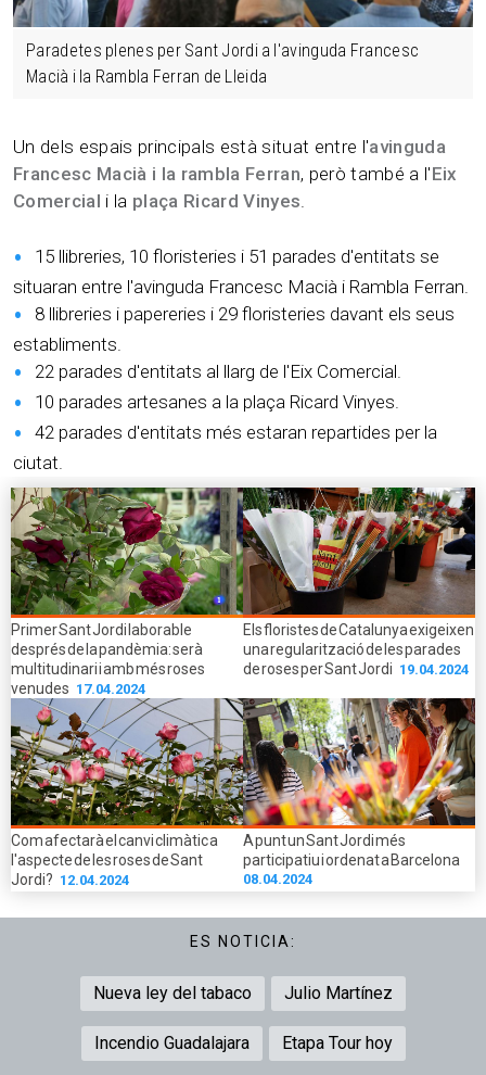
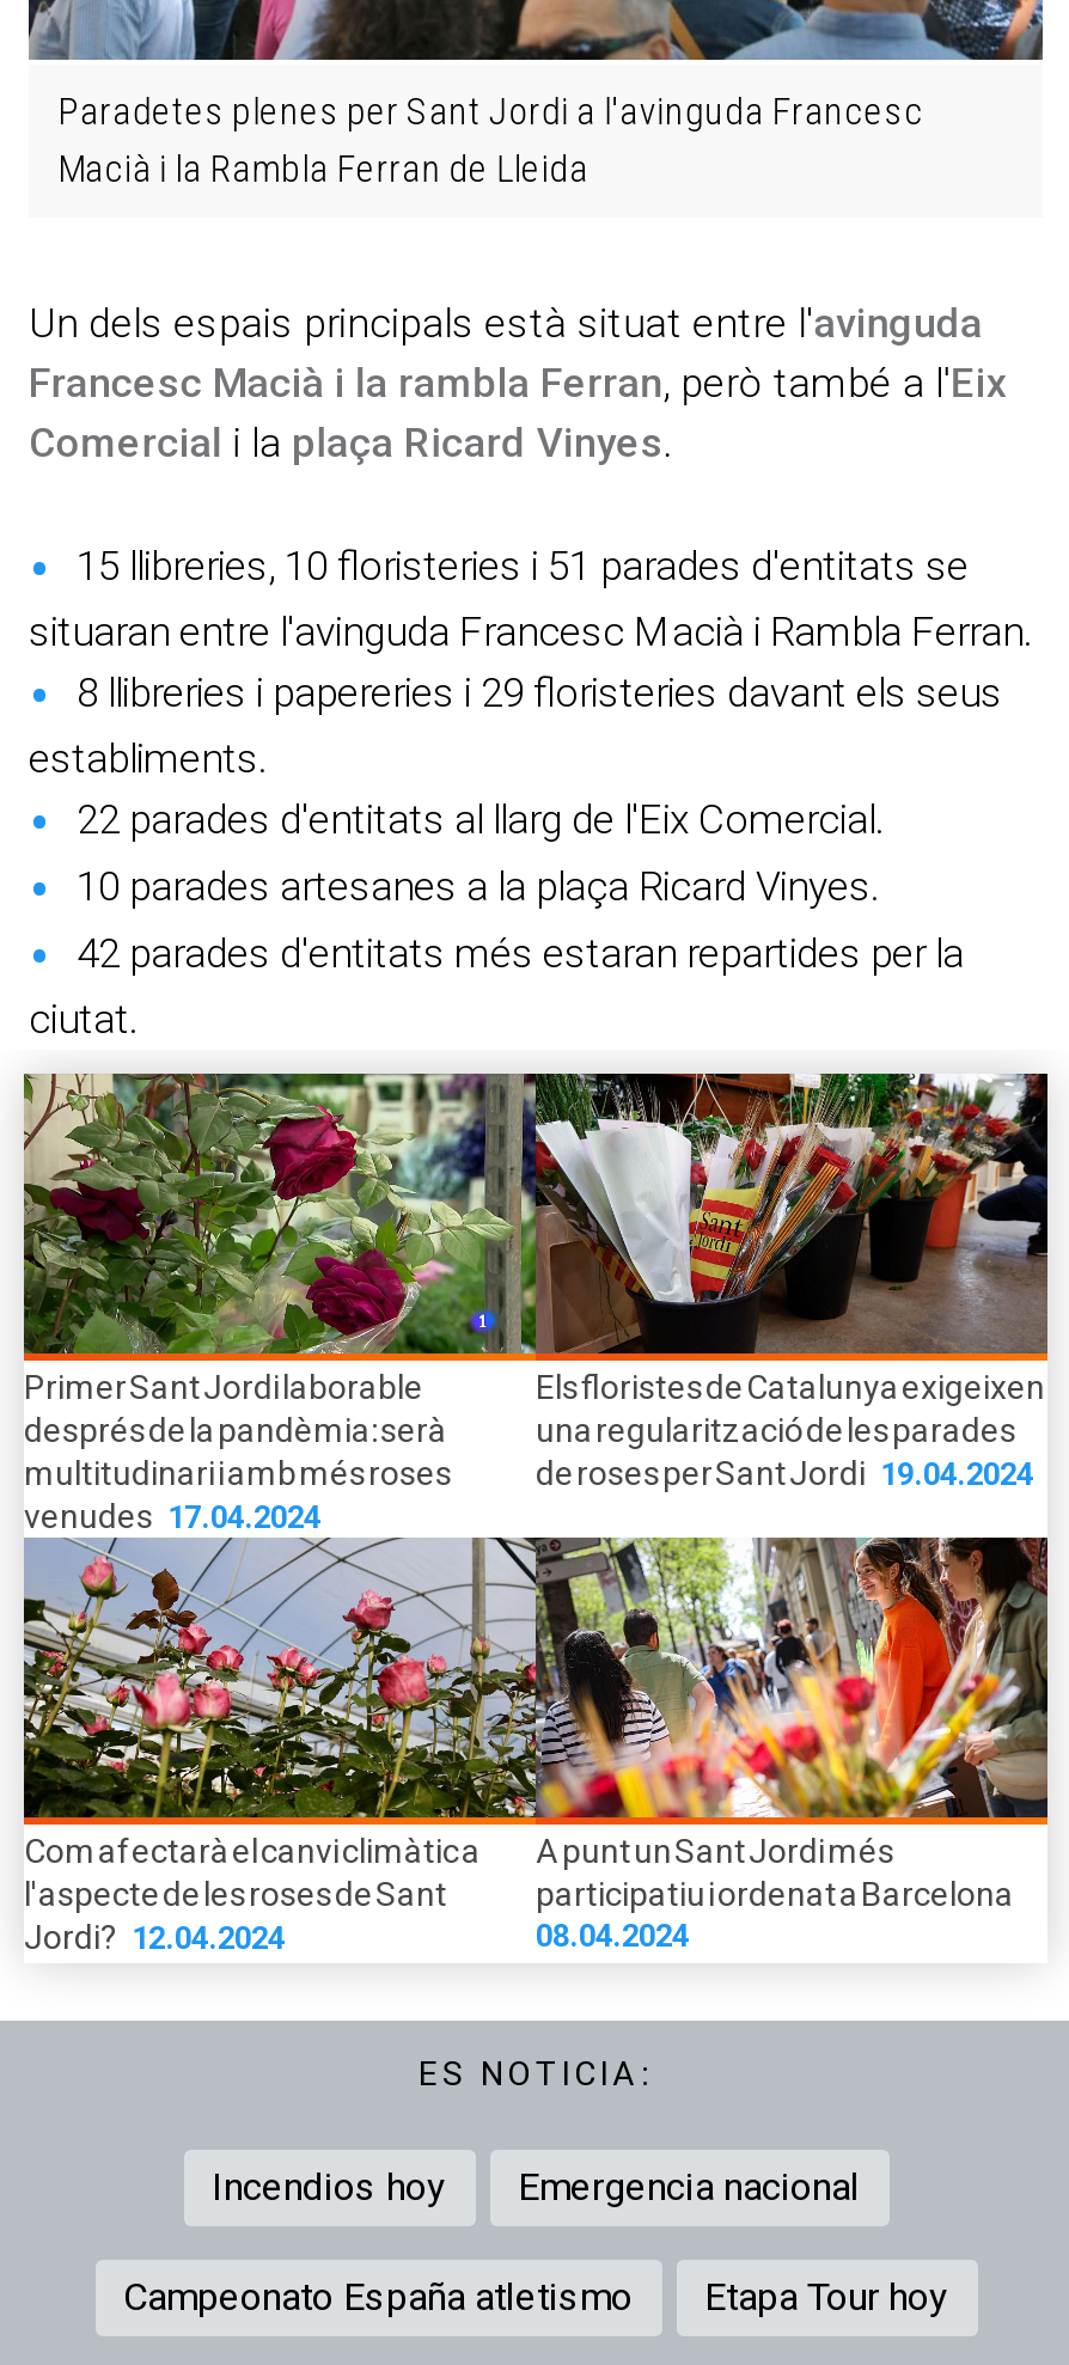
[93,983,393,1004] Nueva ley del tabaco | Julio Martínez -> [212,2165,860,2210] Incendios hoy | Emergencia nacional
[94,1033,249,1053] Incendio Guadalajara -> [123,2275,633,2320] Campeonato España atletismo

